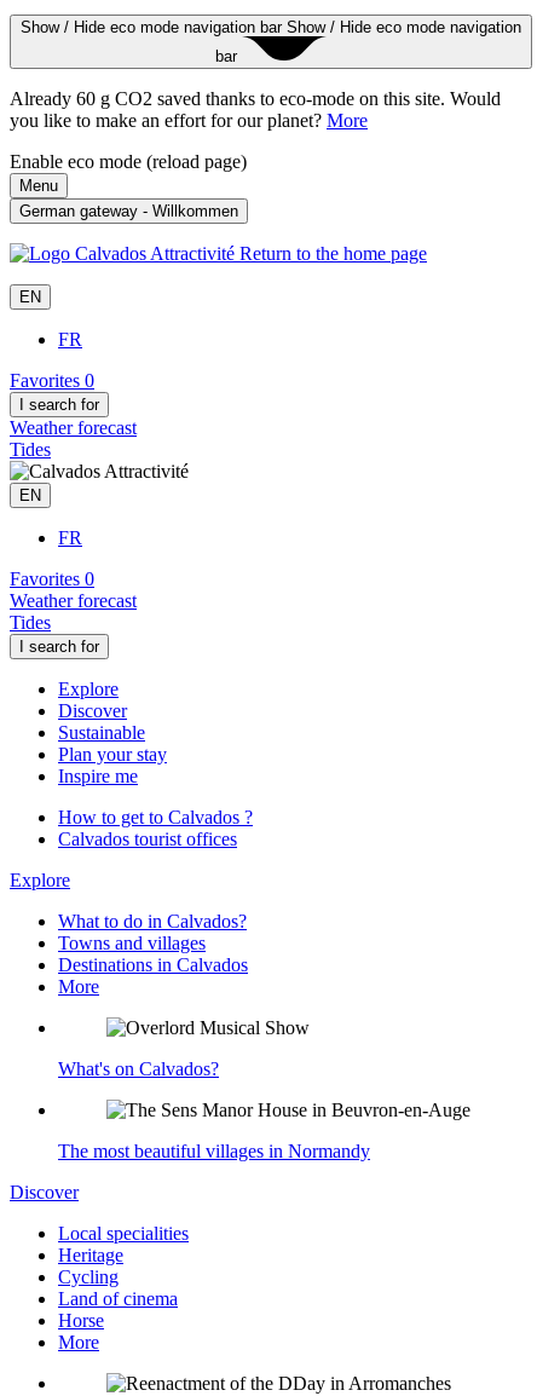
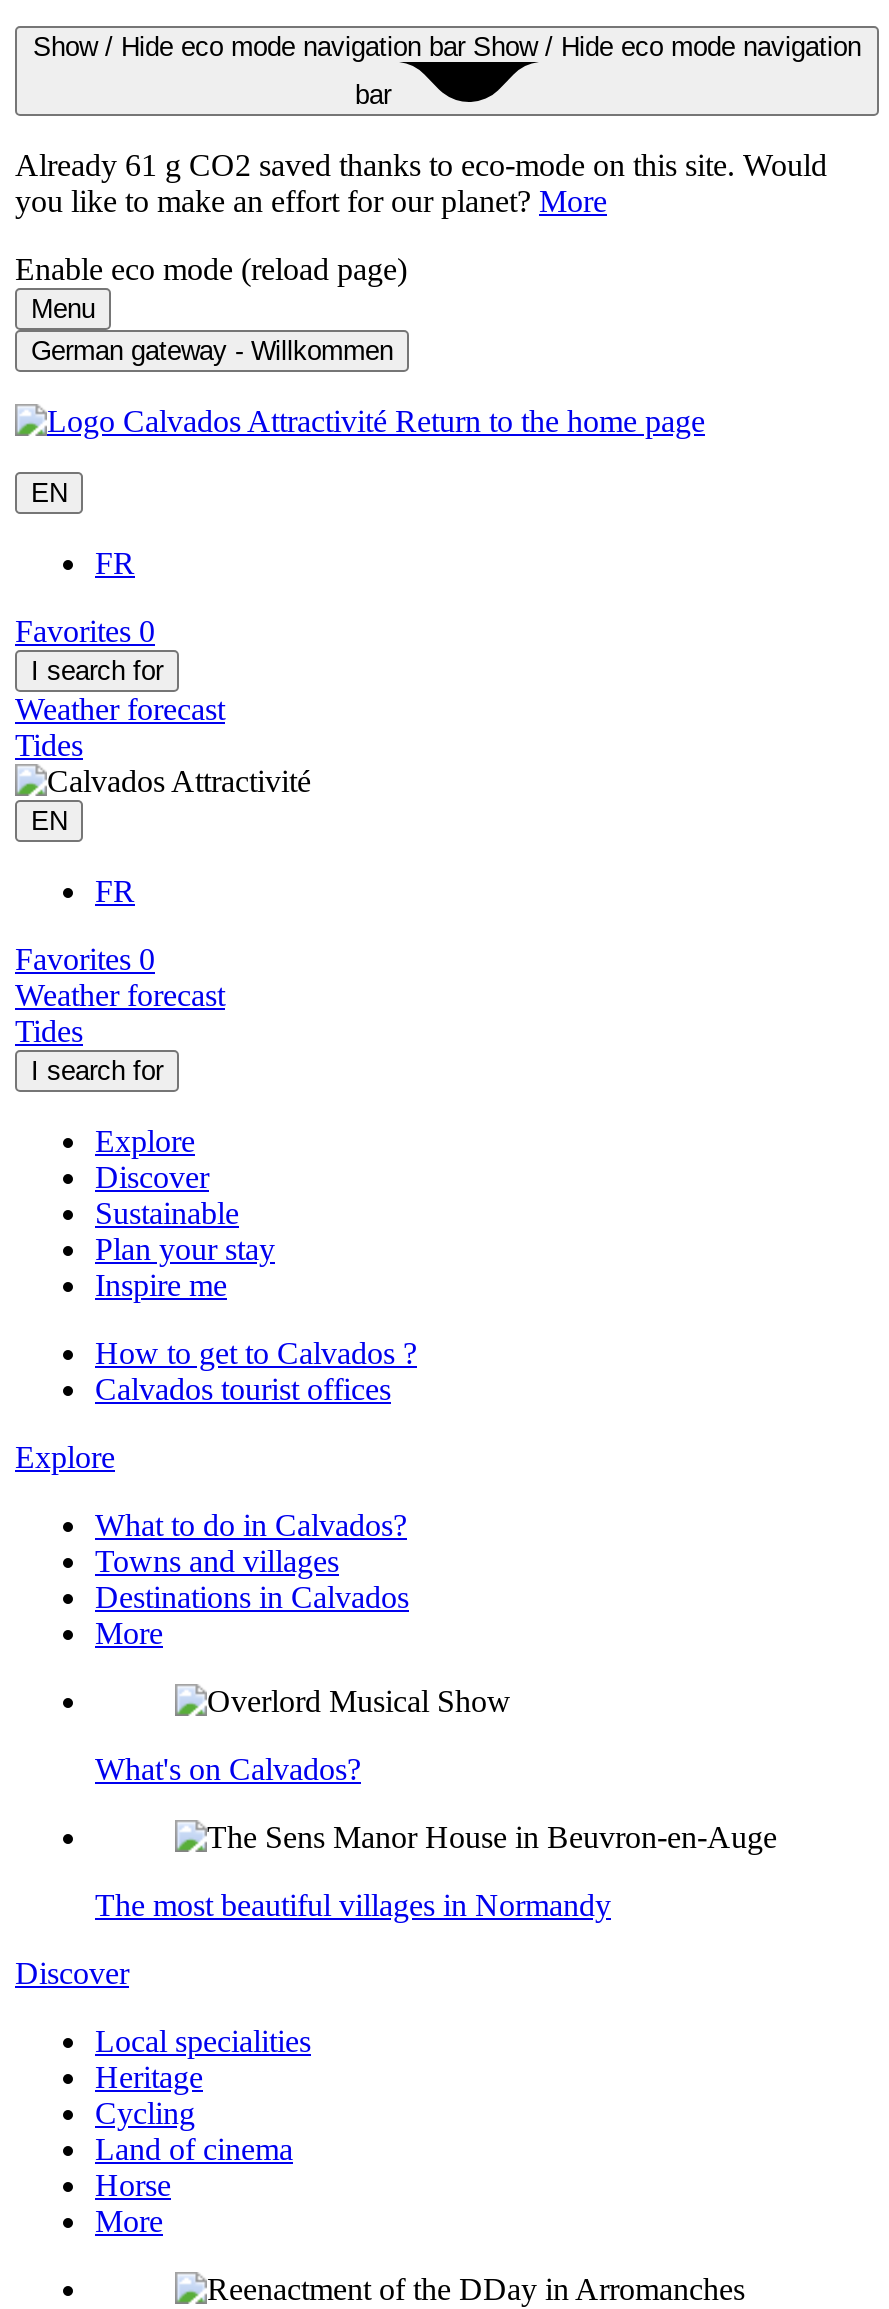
[10,88,501,109] Already 60 g CO2 saved thanks to eco-mode on this site. Would -> [15,148,827,182] Already 61 g CO2 saved thanks to eco-mode on this site. Would

